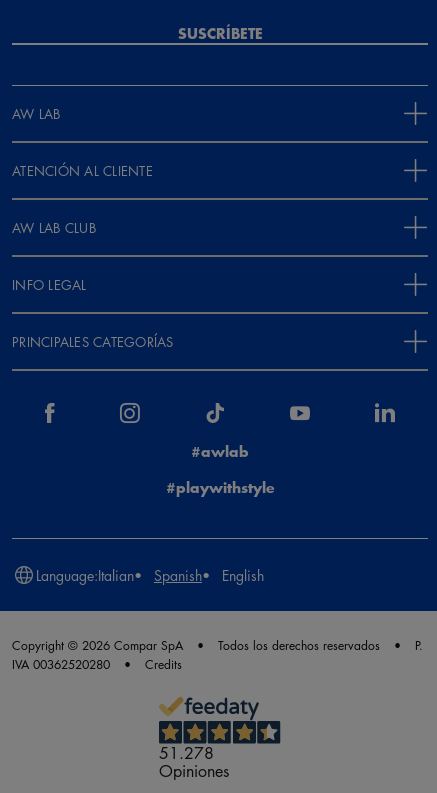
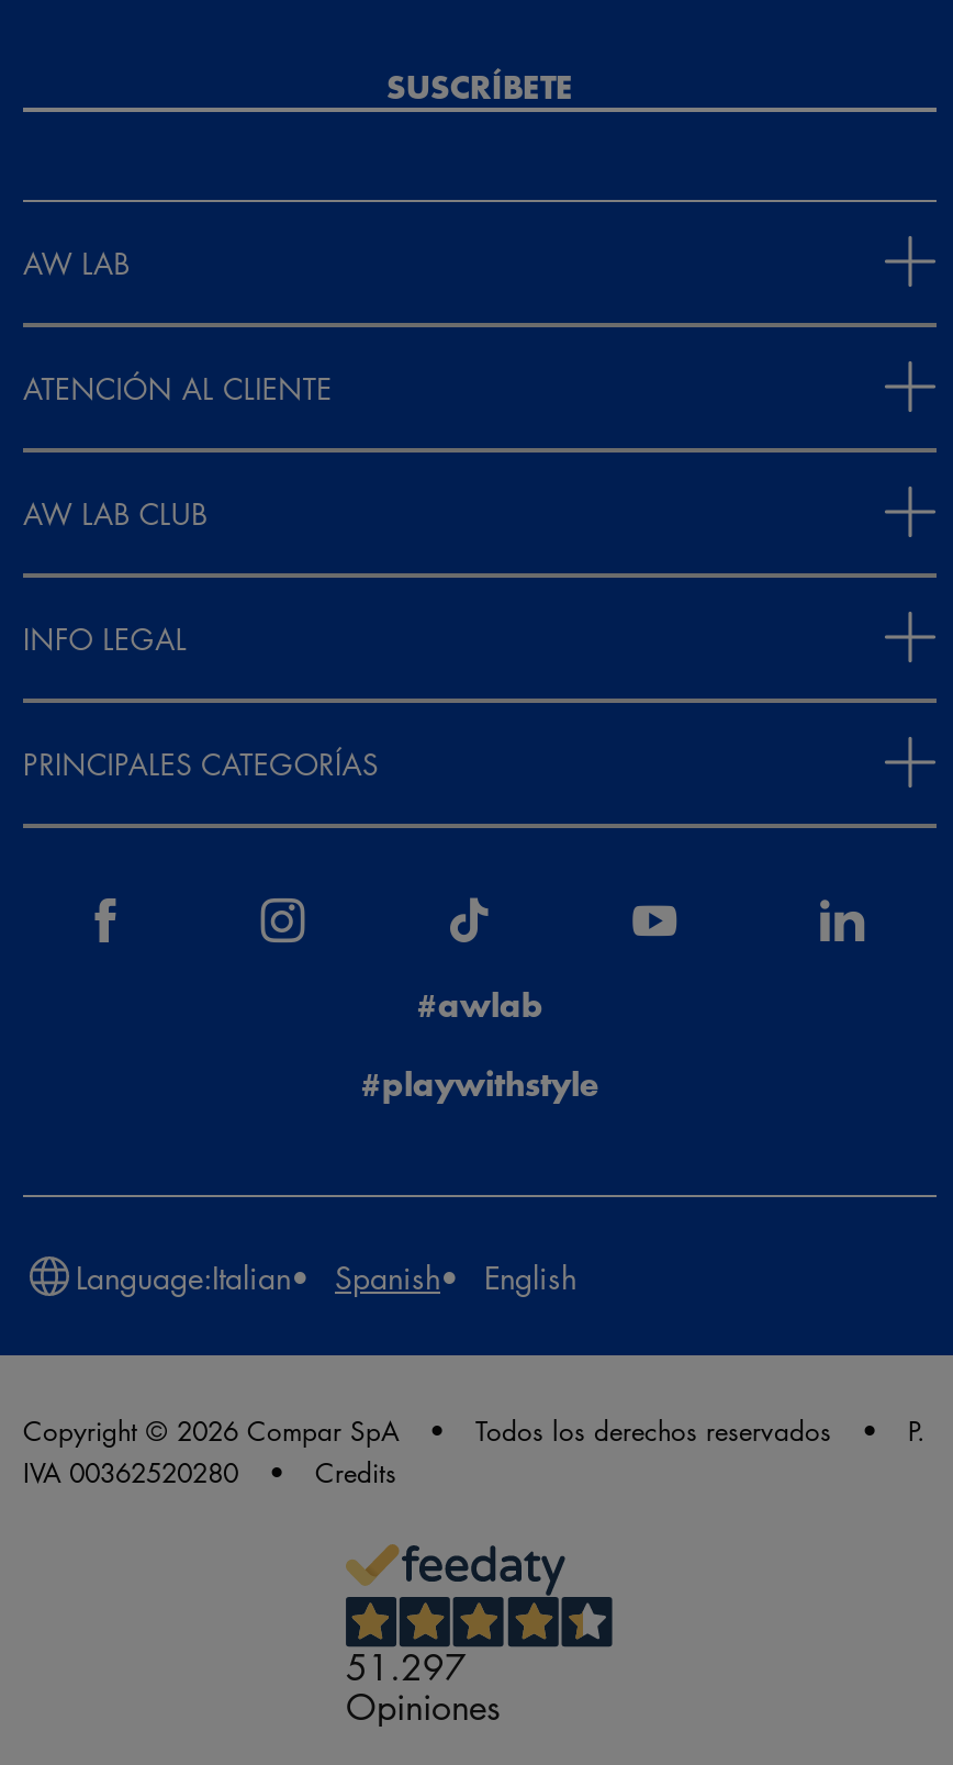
[159,742,214,764] 51.278 -> [346,1644,467,1692] 51.297

